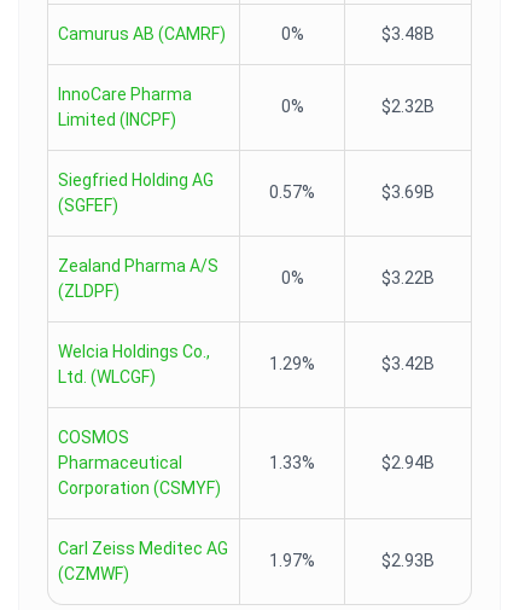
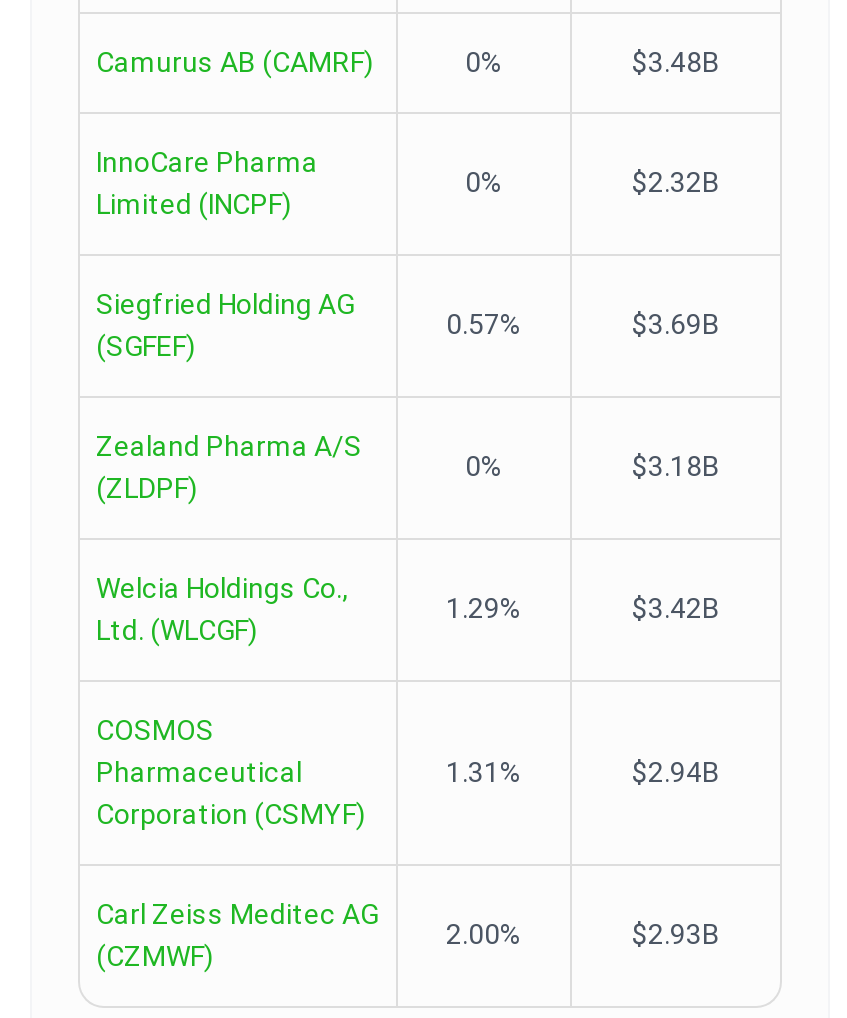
[381,268,435,287] $3.22B -> [632,450,720,482] $3.18B
[269,453,315,472] 1.33% -> [446,756,522,788] 1.31%
[269,551,315,570] 1.97% -> [446,918,522,950] 2.00%

